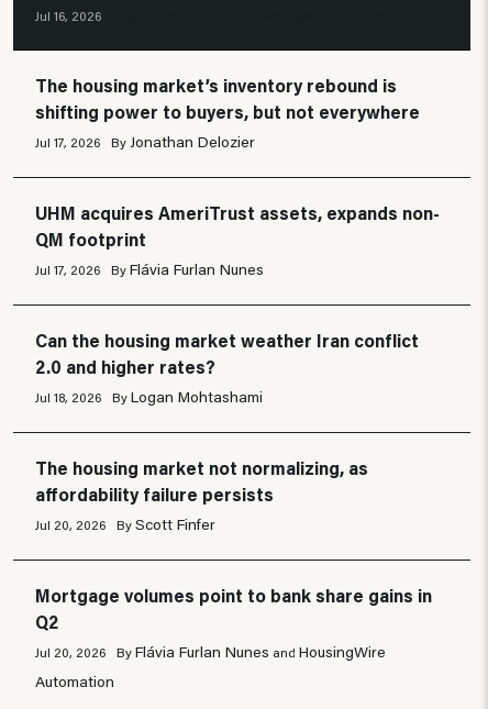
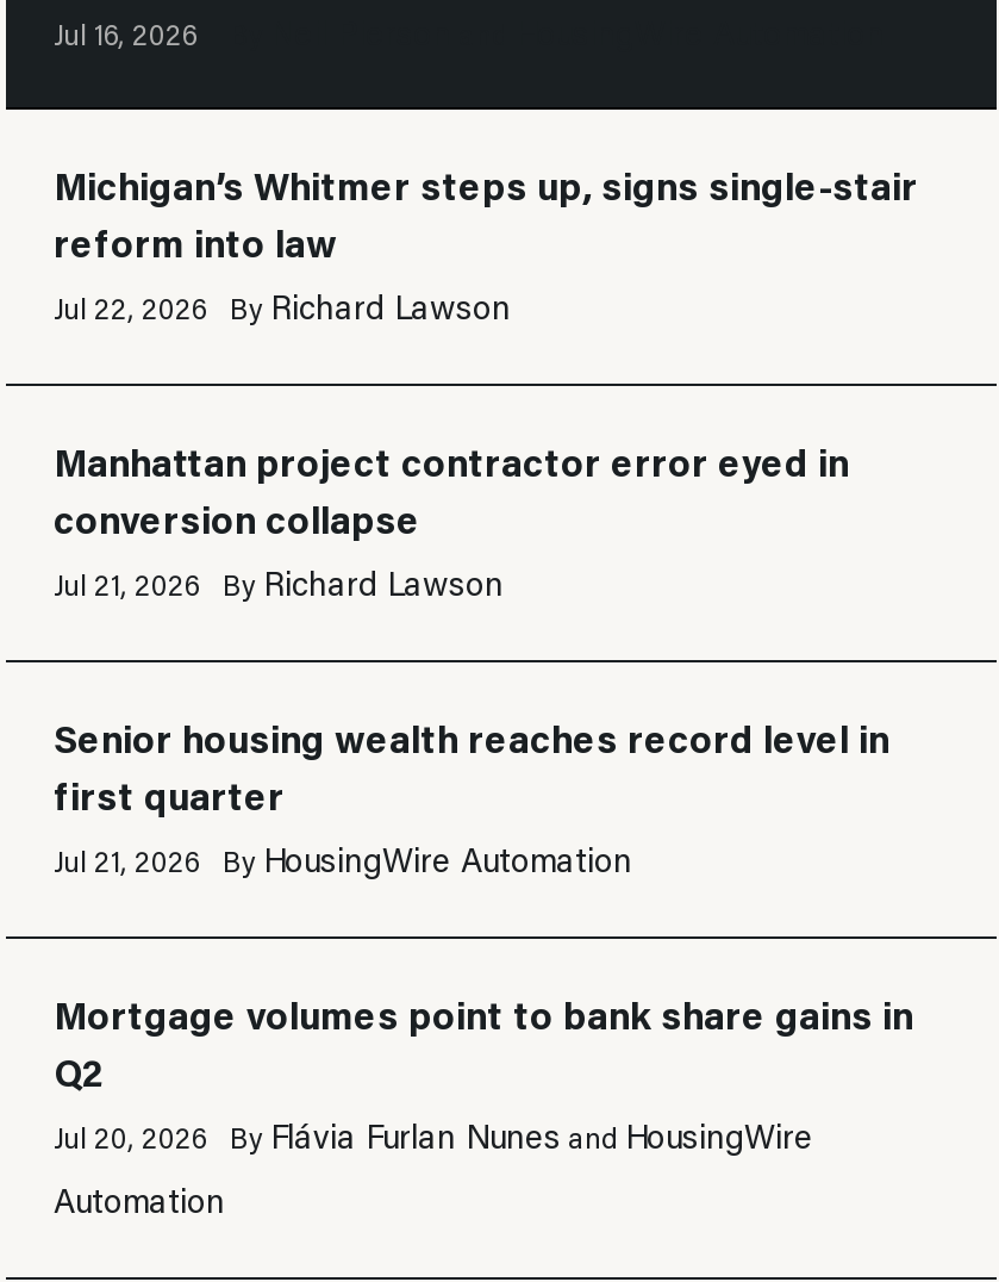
[35,74,440,534] The housing market’s inventory rebound is | shifting power to buyers, but not everywhere | Jul 17, 2026 | By Jonathan Delozier | UHM acquires AmeriTrust assets, expands non- | QM footprint | Jul 17, 2026 | By Flávia Furlan Nunes | Can the housing market weather Iran conflict | 2.0 and higher rates? | Jul 18, 2026 | By Logan Mohtashami | The housing market not normalizing, as | affordability failure persists | Jul 20, 2026 | By Scott Finfer -> [54,160,918,882] Michigan’s Whitmer steps up, signs single-stair | reform into law | Jul 22, 2026 | By Richard Lawson | Manhattan project contractor error eyed in | conversion collapse | Jul 21, 2026 | By Richard Lawson | Senior housing wealth reaches record level in | first quarter | Jul 21, 2026 | By HousingWire Automation

